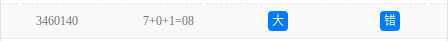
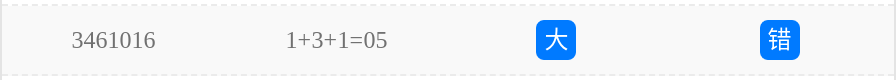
[36,14,78,28] 3460140 -> [72,26,156,54] 3461016
[143,14,194,28] 7+0+1=08 -> [286,26,388,54] 1+3+1=05

